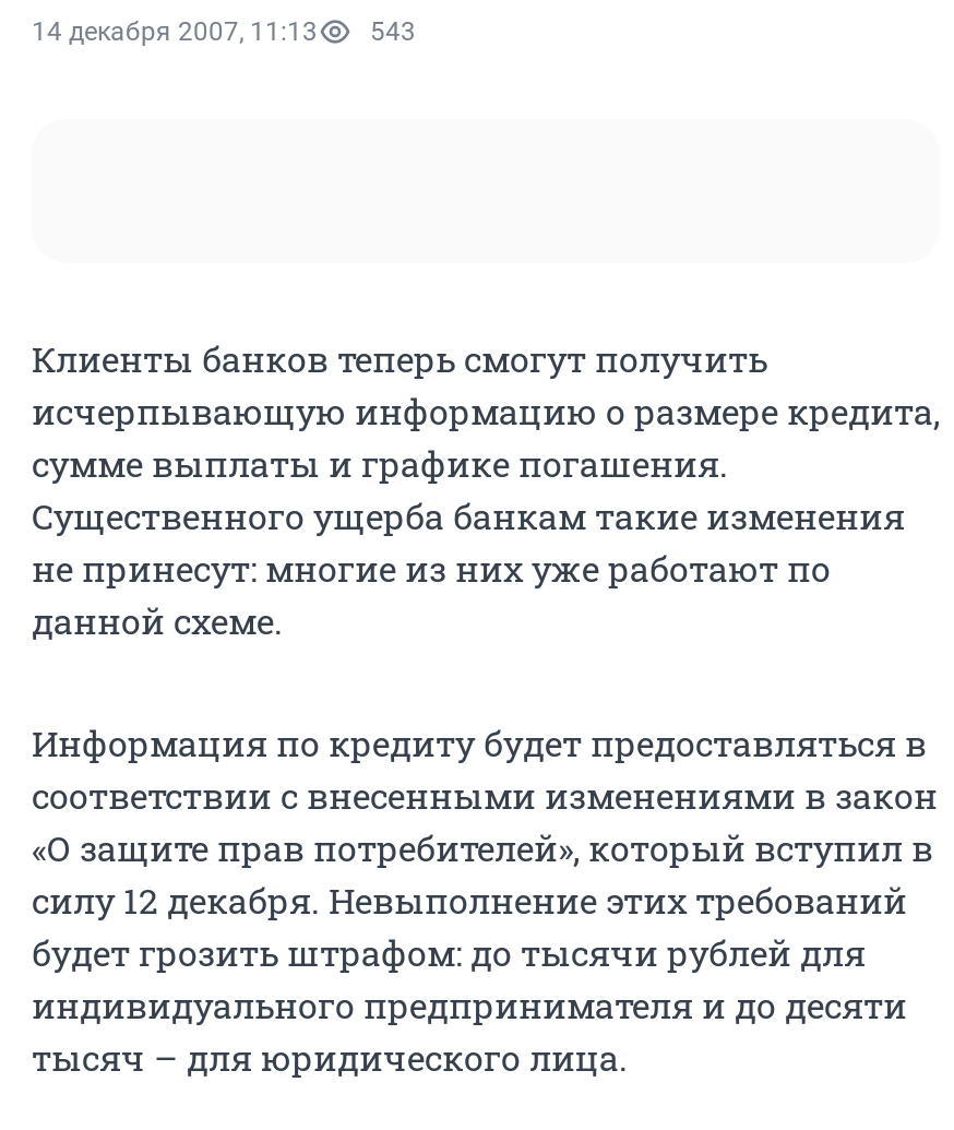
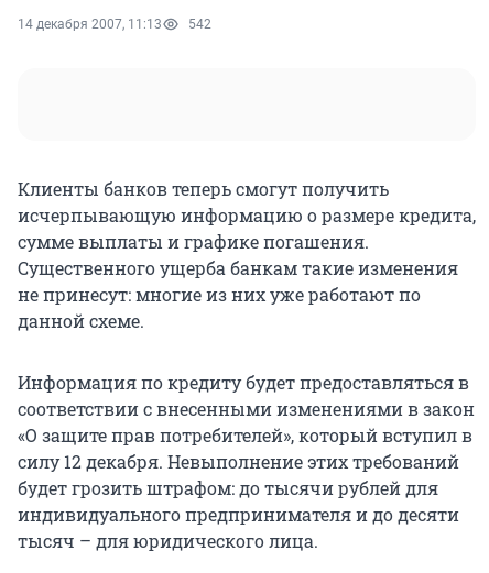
[32,17,416,47] 14 декабря 2007, 11:13 543 -> [18,17,211,32] 14 декабря 2007, 11:13 542

